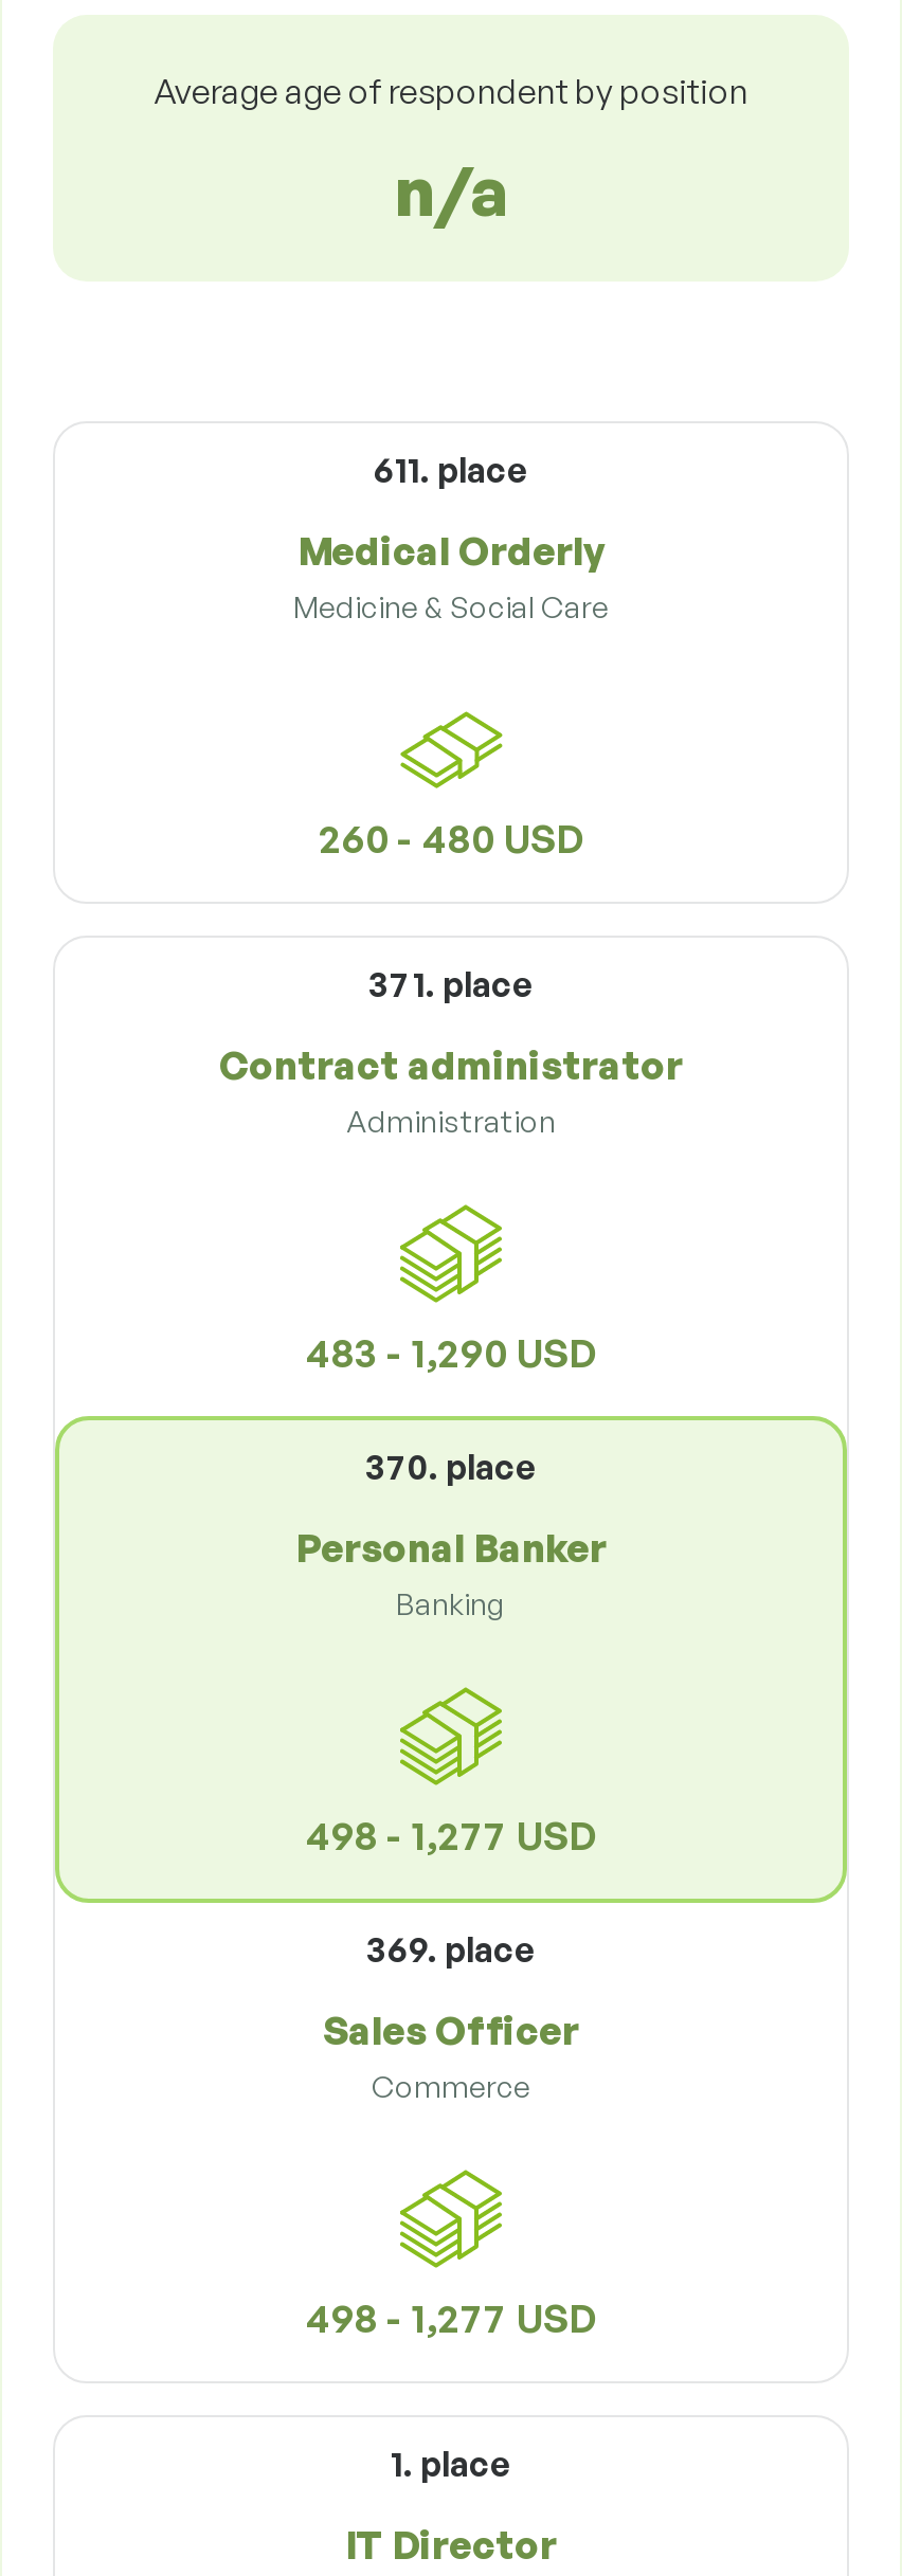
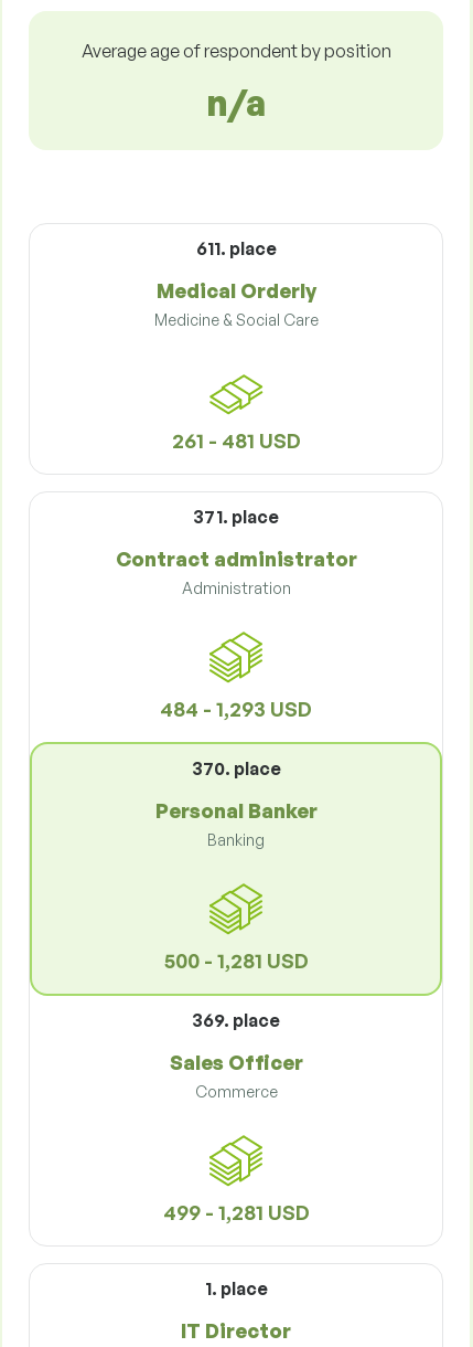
[319,815,583,862] 260 - 480 USD -> [171,429,300,453] 261 - 481 USD
[306,1330,596,1376] 483 - 1,290 USD -> [160,697,312,721] 484 - 1,293 USD
[306,1812,596,1859] 498 - 1,277 USD -> [164,949,308,973] 500 - 1,281 USD
[306,2295,596,2341] 498 - 1,277 USD -> [163,1200,309,1225] 499 - 1,281 USD

